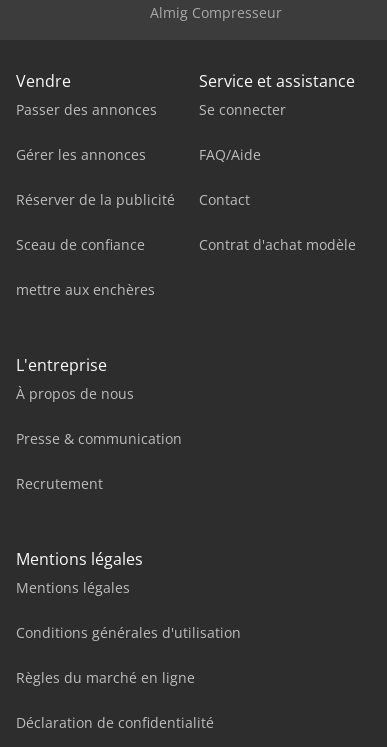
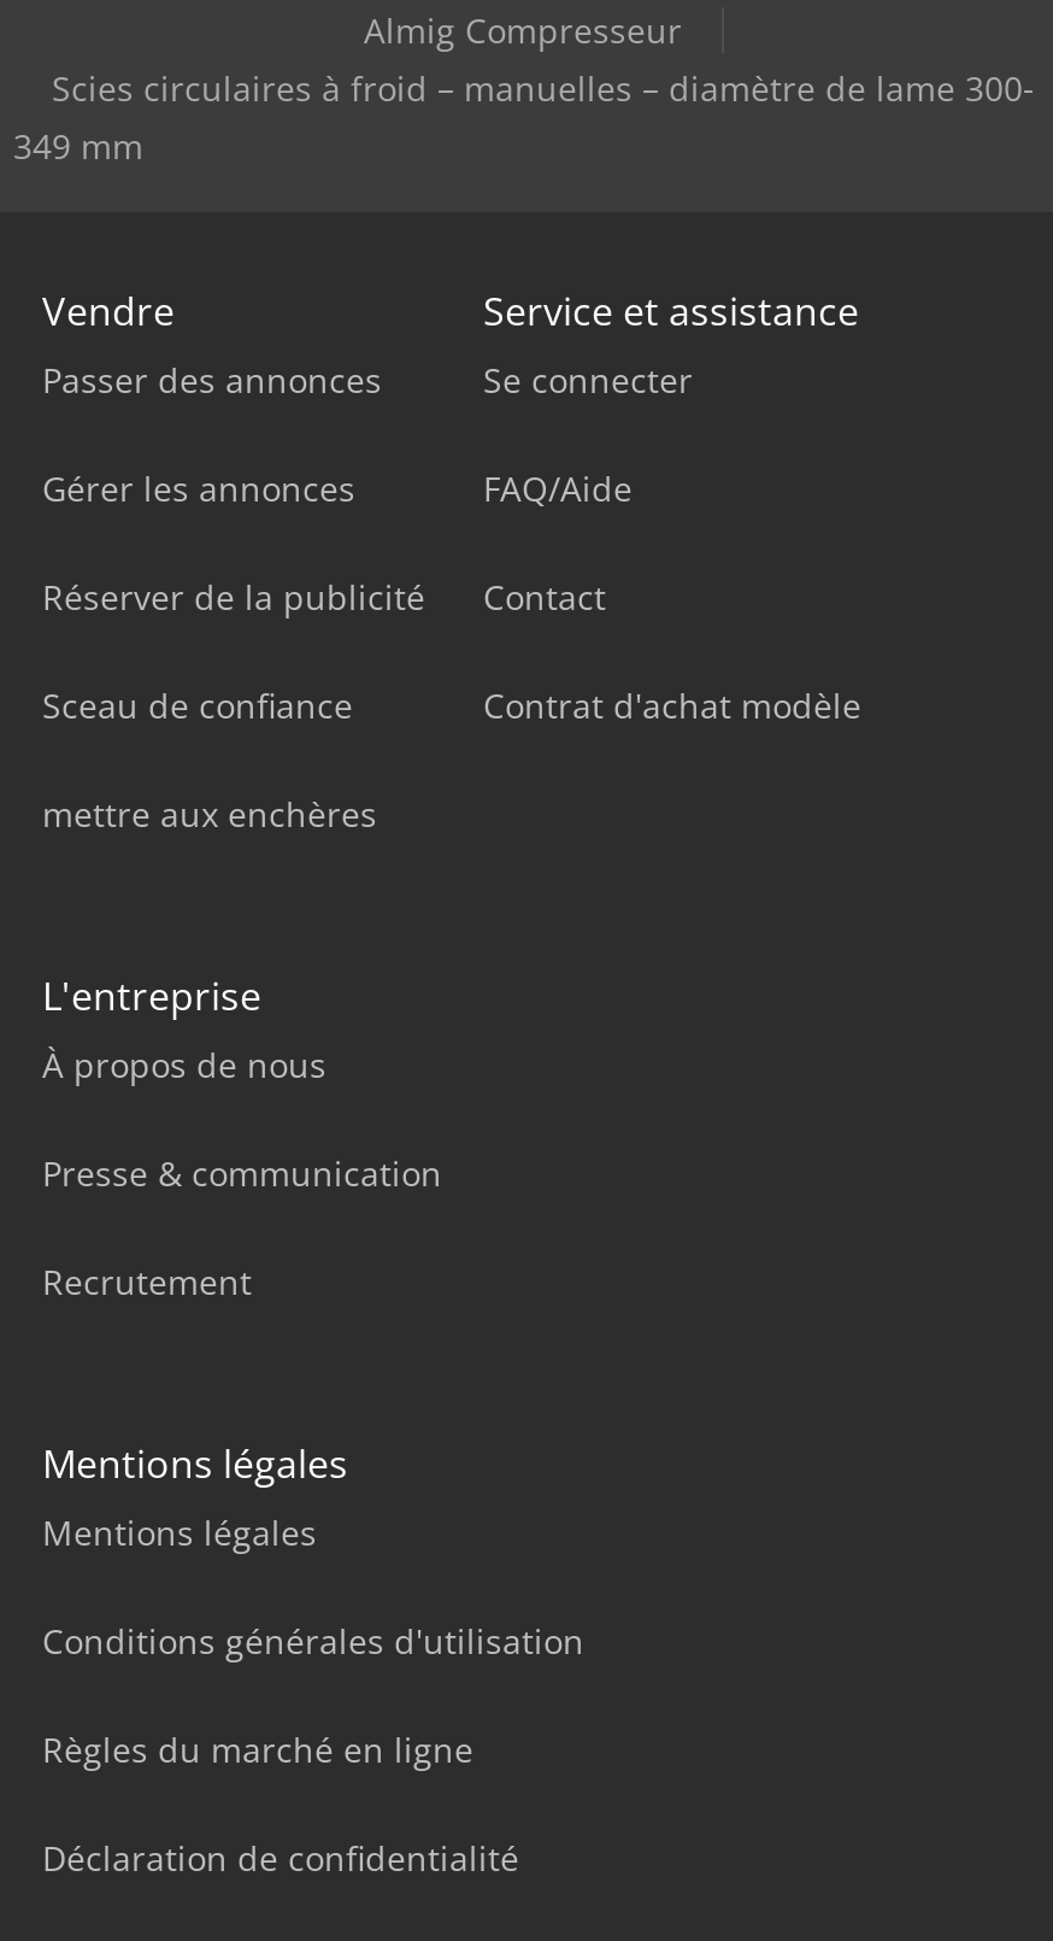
none -> [13,65,1035,169] Scies circulaires à froid – manuelles – diamètre de lame 300- | 349 mm

